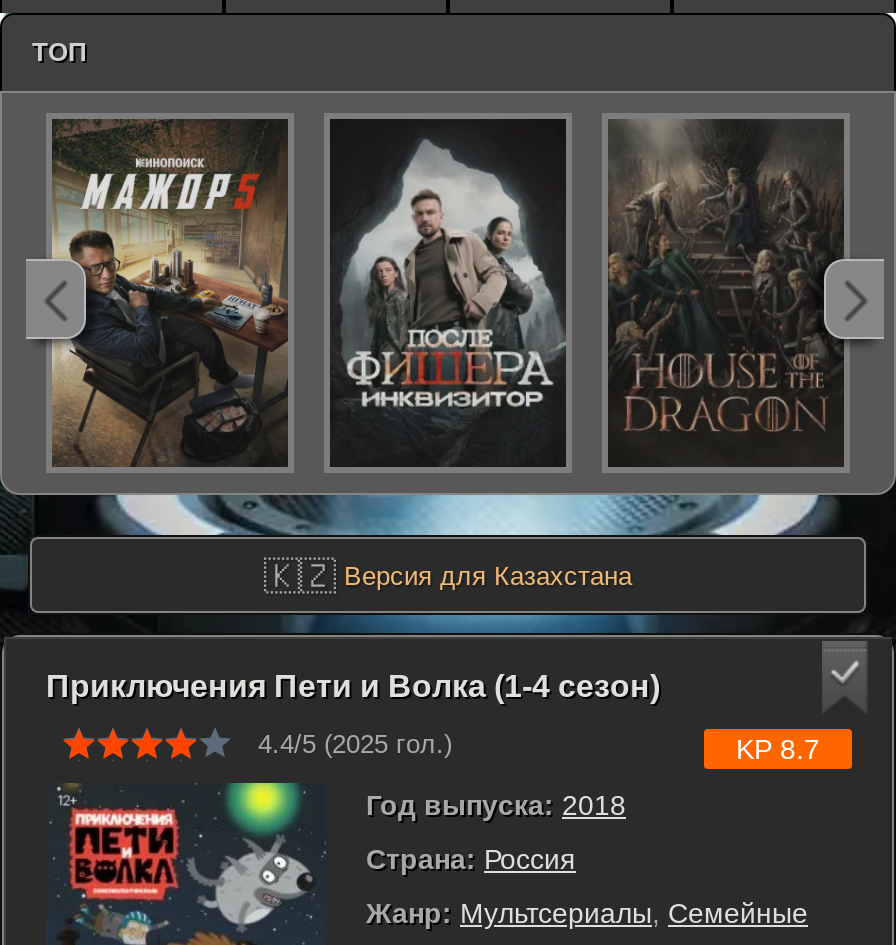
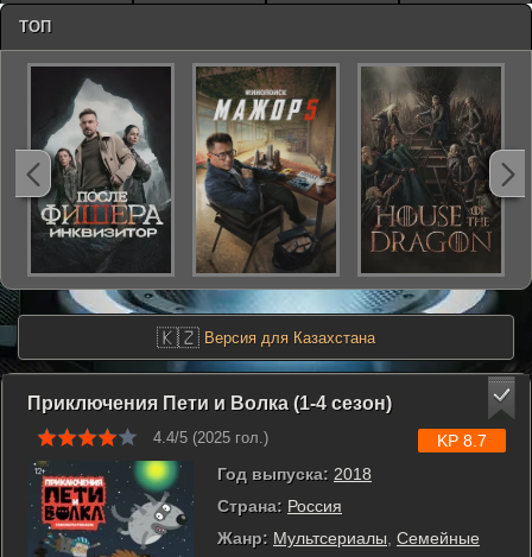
[50,119,288,467] [image] -> [30,67,171,273] [image]
[328,119,566,467] [image] -> [195,67,336,273] [image]

